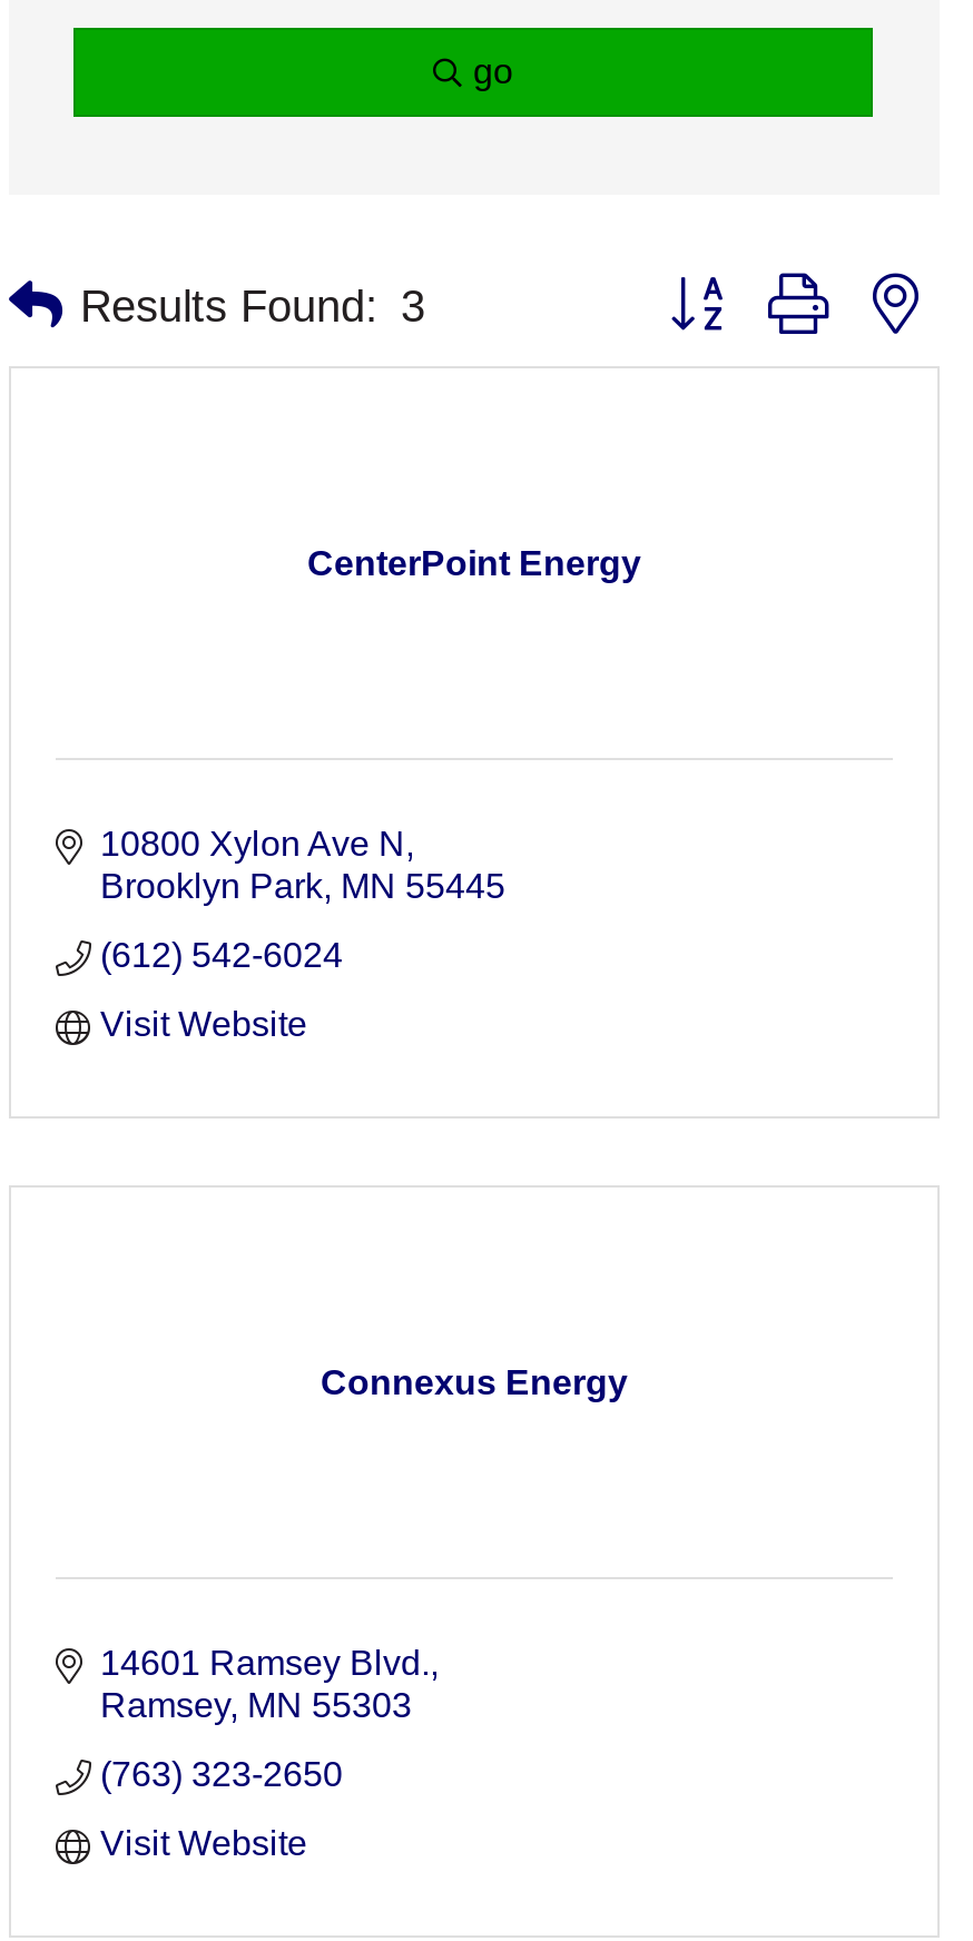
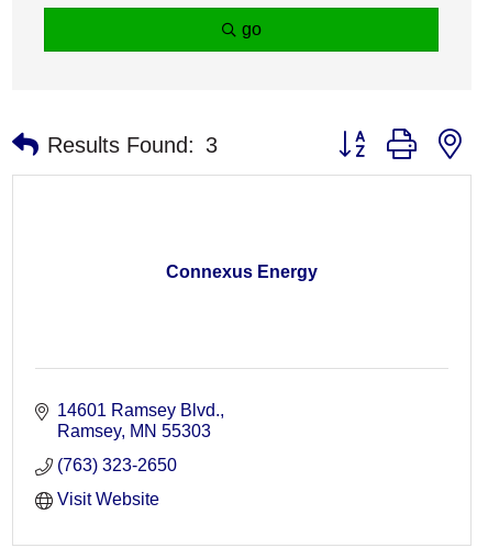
[307,545,641,583] CenterPoint Energy -> none
[100,825,505,1043] 10800 Xylon Ave N | Brooklyn Park MN 55445 | (612) 542-6024 | Visit Website -> none

